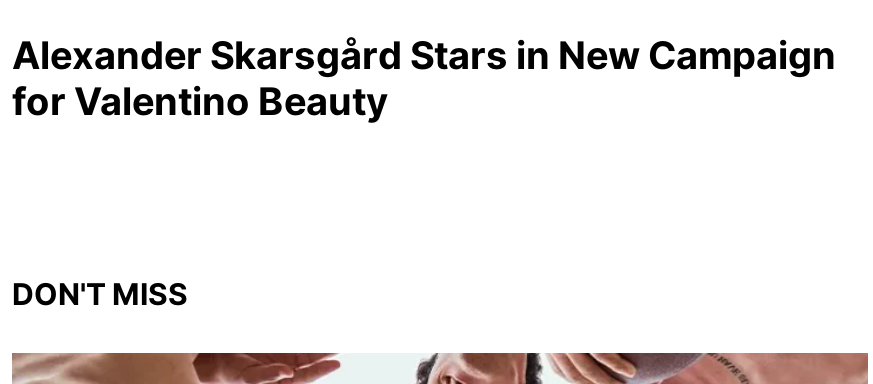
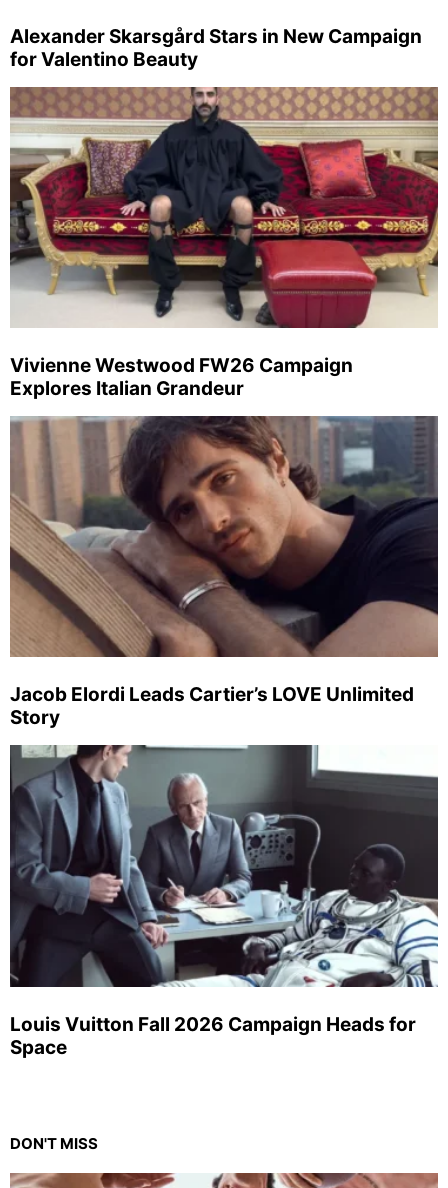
none -> [9,86,439,400] [image] | Vivienne Westwood FW26 Campaign | Explores Italian Grandeur
none -> [10,415,439,729] [image] | Jacob Elordi Leads Cartier’s LOVE Unlimited | Story
none -> [10,744,439,1059] [image] | Louis Vuitton Fall 2026 Campaign Heads for | Space

